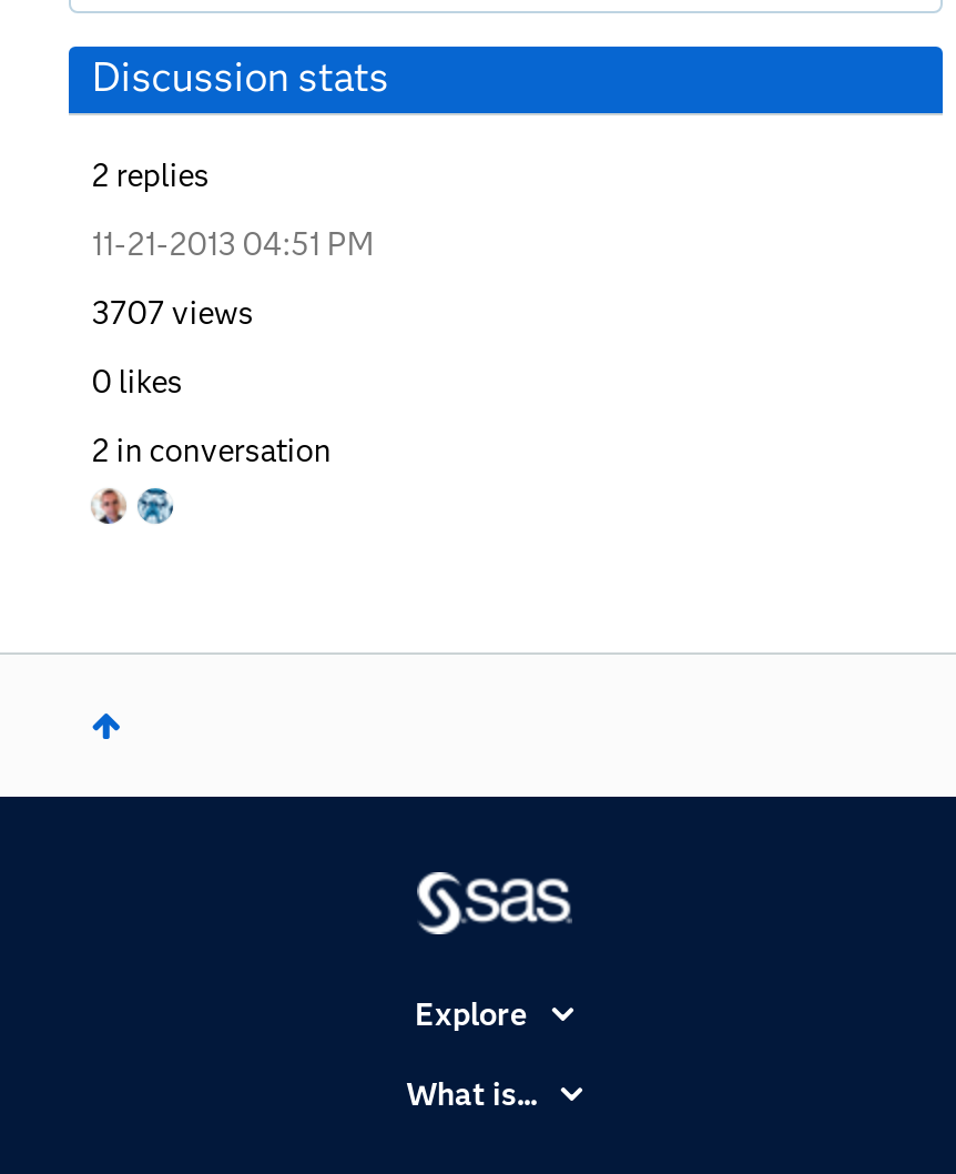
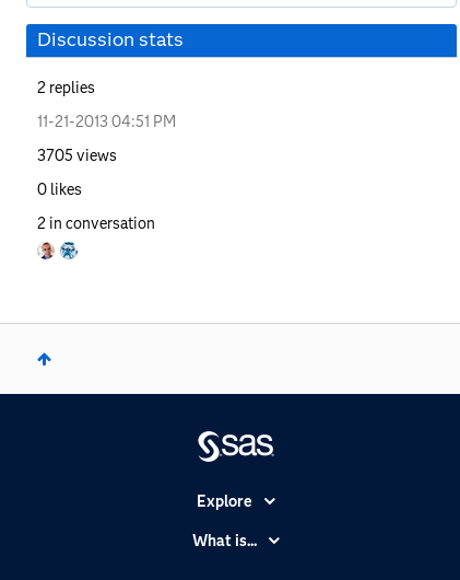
[92,292,254,332] 3707 views -> [38,145,117,165] 3705 views

